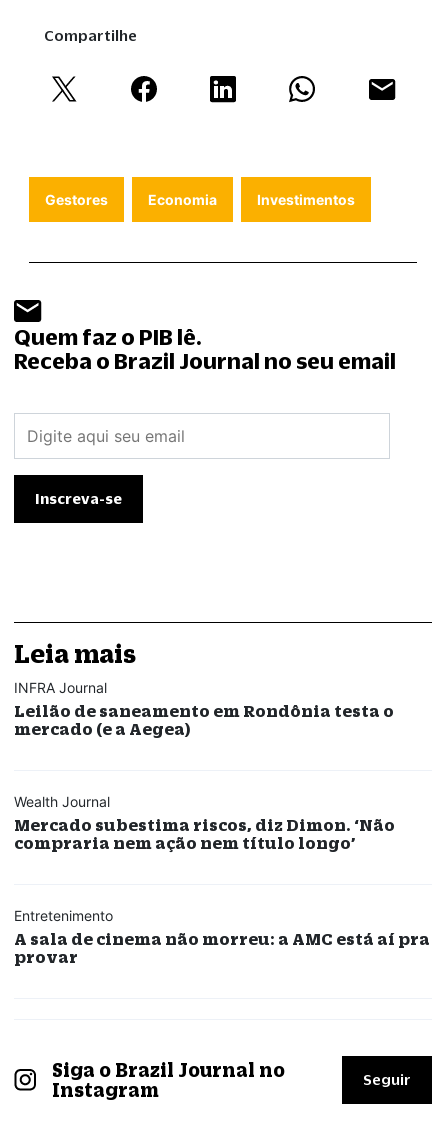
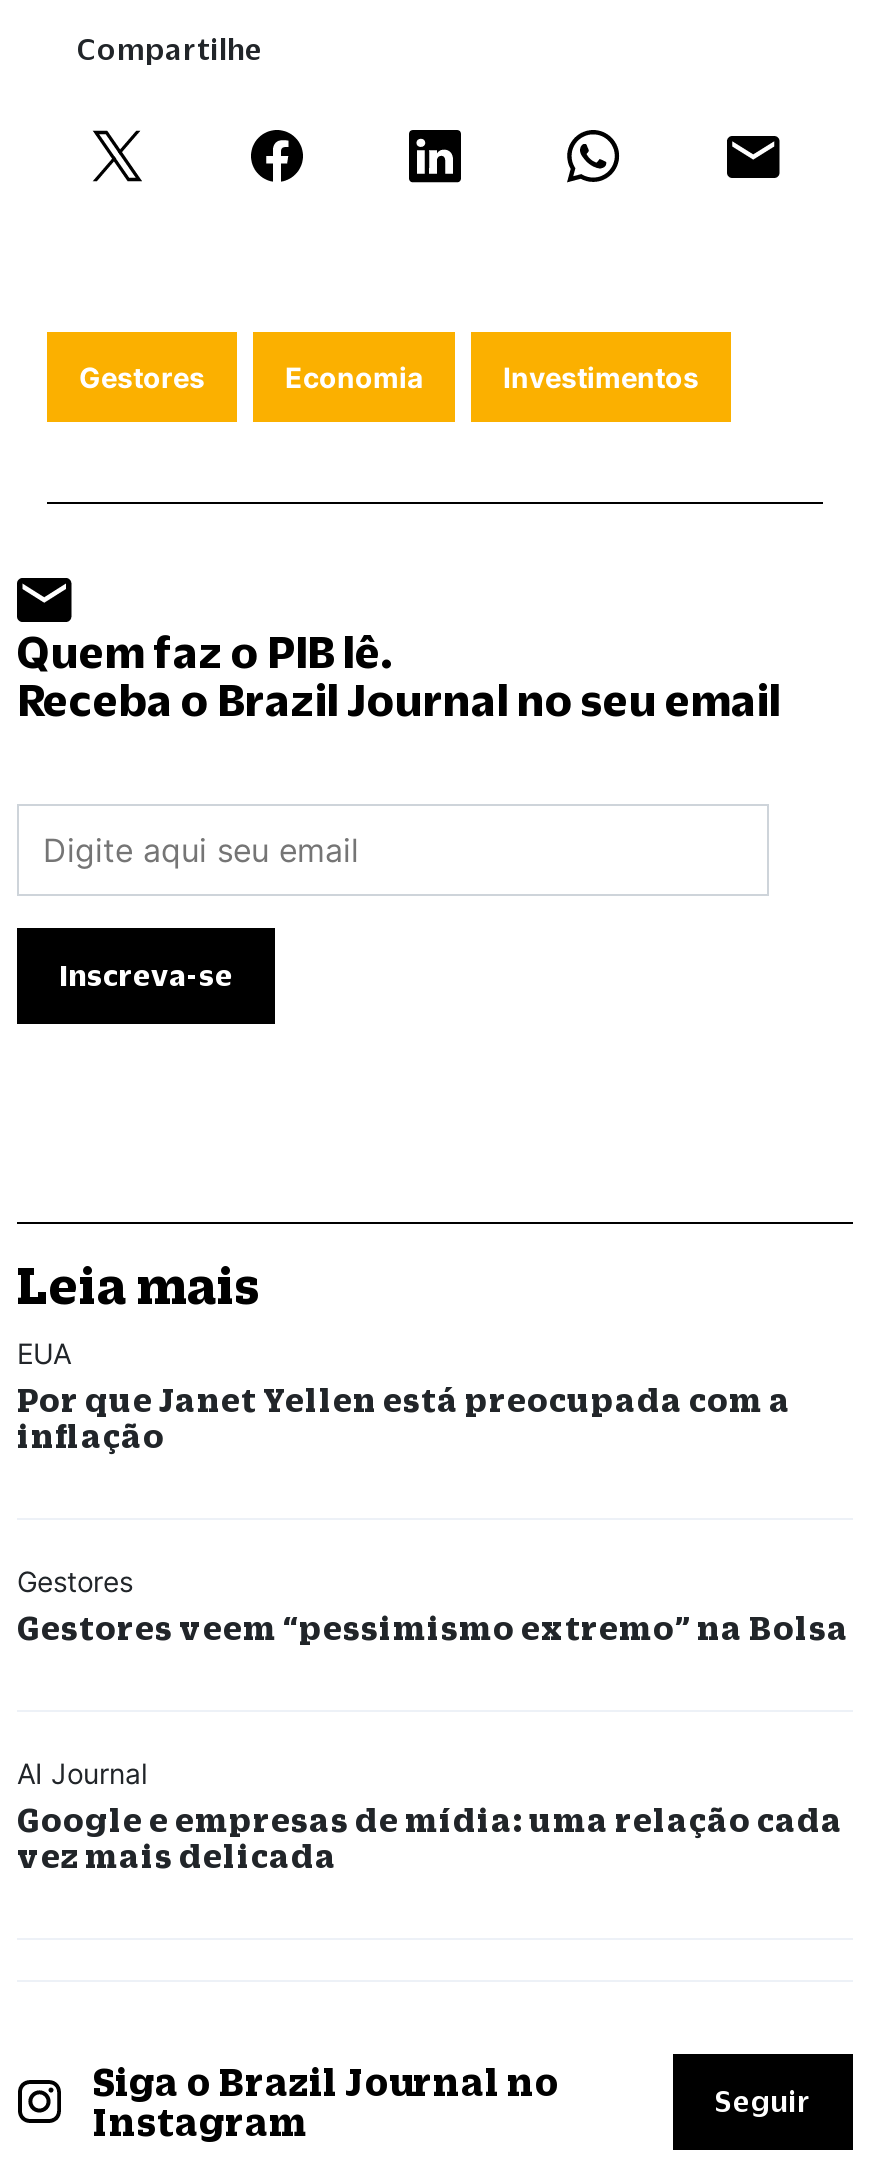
[14,679,394,738] INFRA Journal | Leilão de saneamento em Rondônia testa o | mercado (e a Aegea) -> [17,1336,791,1454] EUA | Por que Janet Yellen está preocupada com a | inflação
[14,793,395,852] Wealth Journal | Mercado subestima riscos, diz Dimon. ‘Não | compraria nem ação nem título longo’ -> [17,1564,849,1646] Gestores | Gestores veem “pessimismo extremo” na Bolsa
[14,907,430,966] Entretenimento | A sala de cinema não morreu: a AMC está aí pra | provar -> [17,1756,843,1874] AI Journal | Google e empresas de mídia: uma relação cada | vez mais delicada

